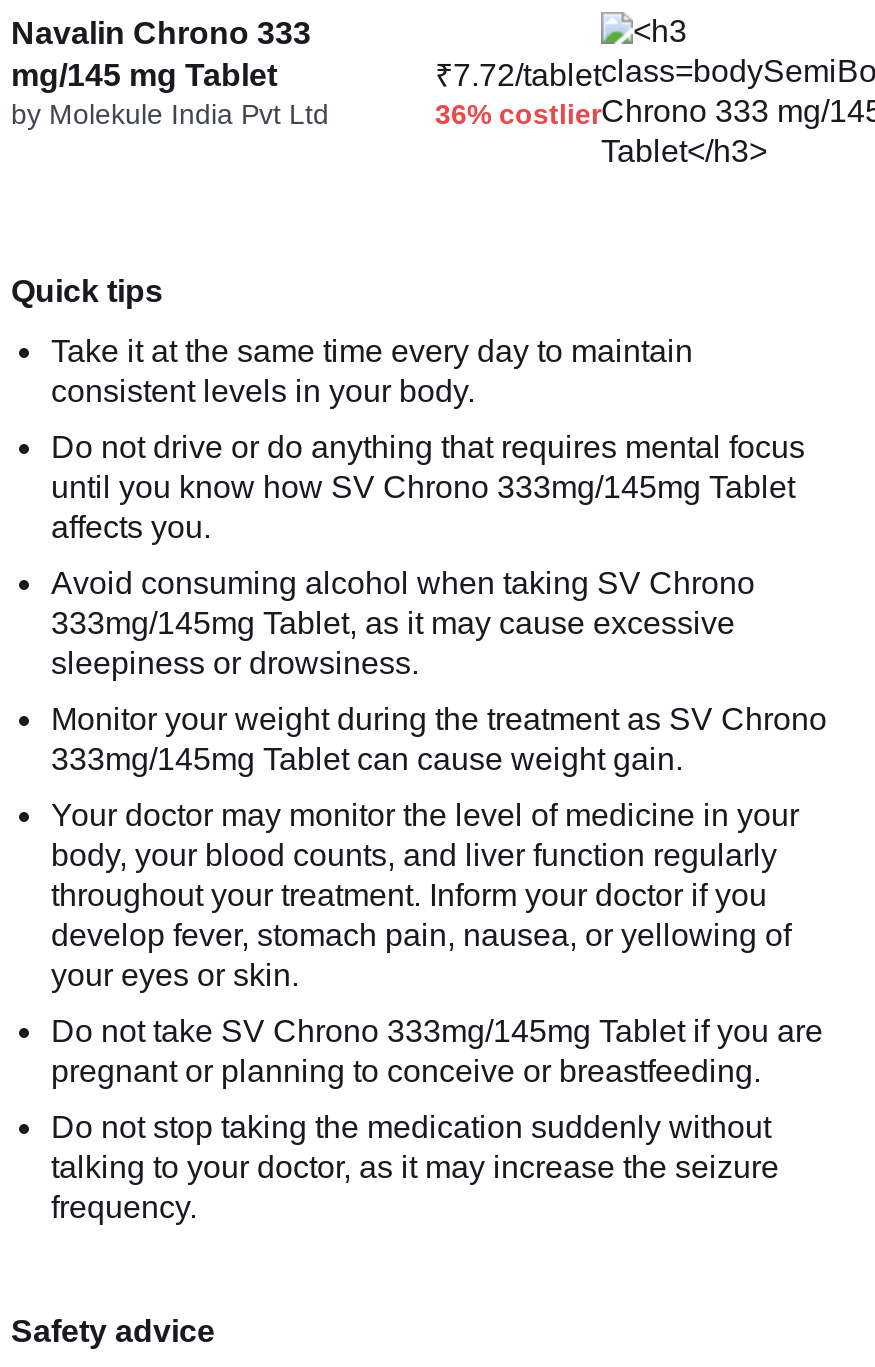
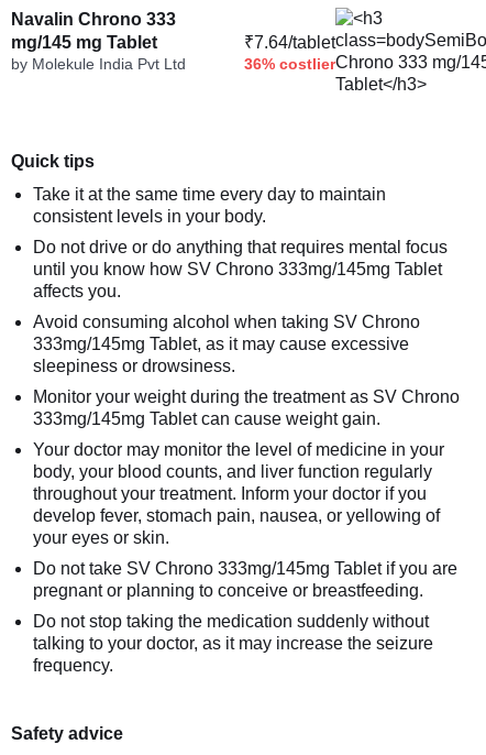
[435,57,601,91] ₹7.72/tablet -> [244,32,335,51] ₹7.64/tablet

